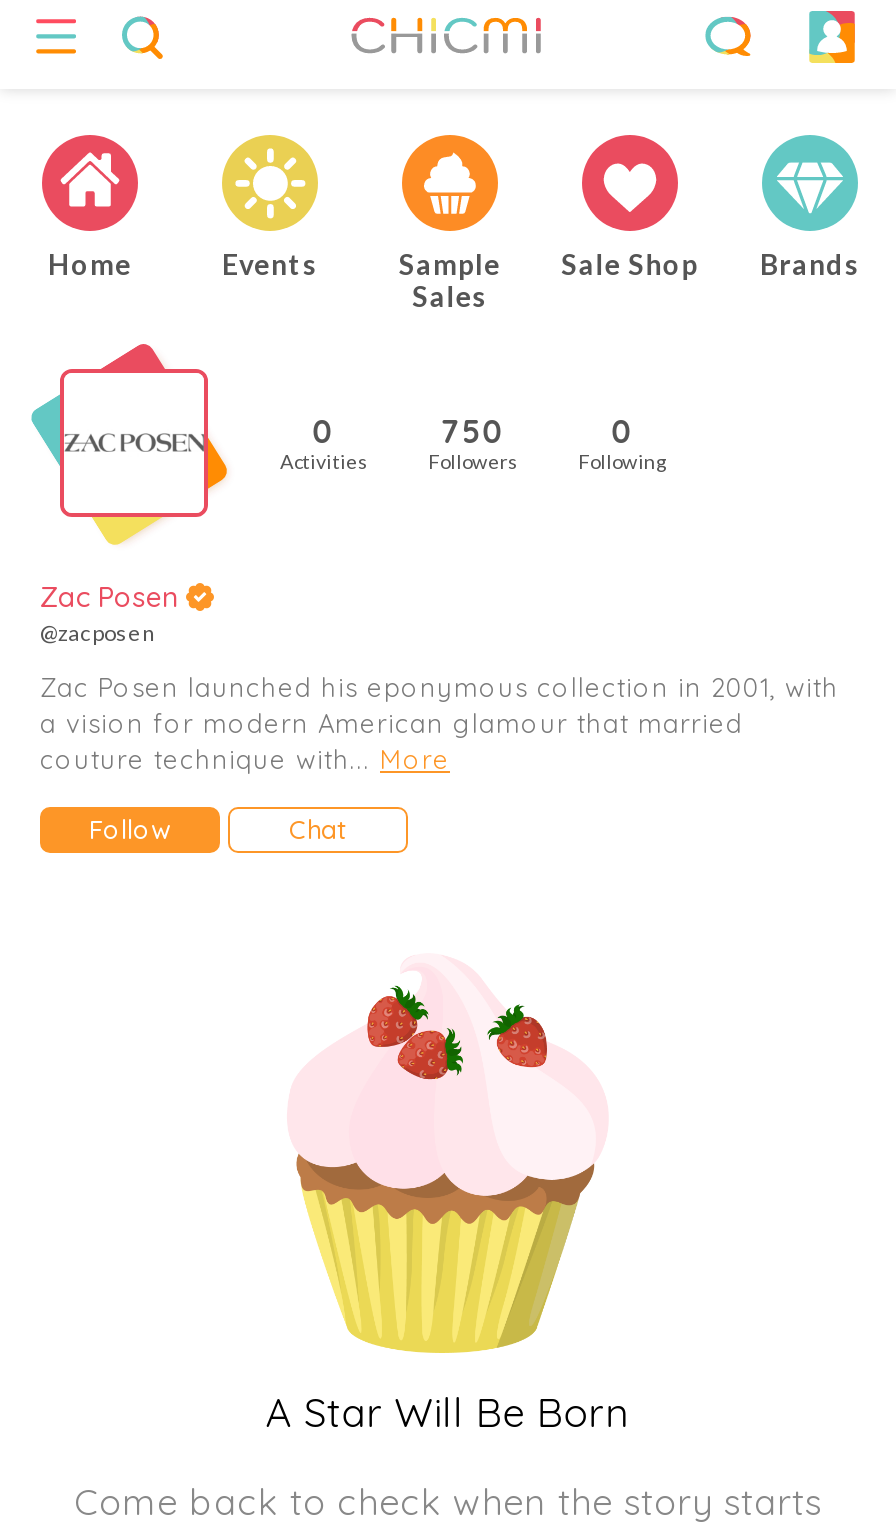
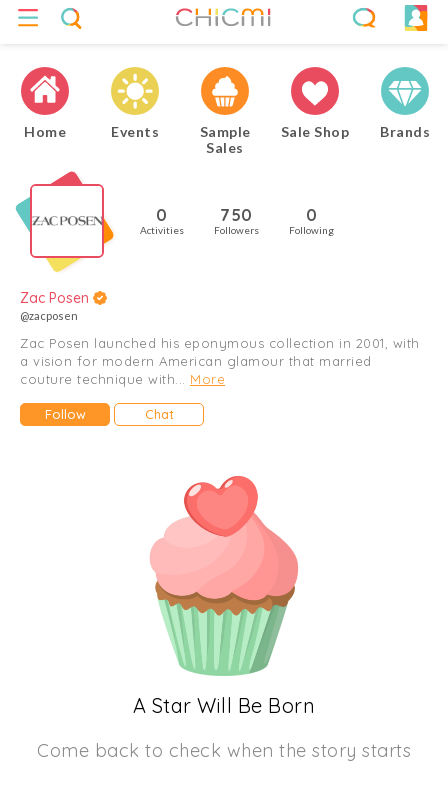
[290,953,606,1355] [image] -> [146,475,302,677] [image]

